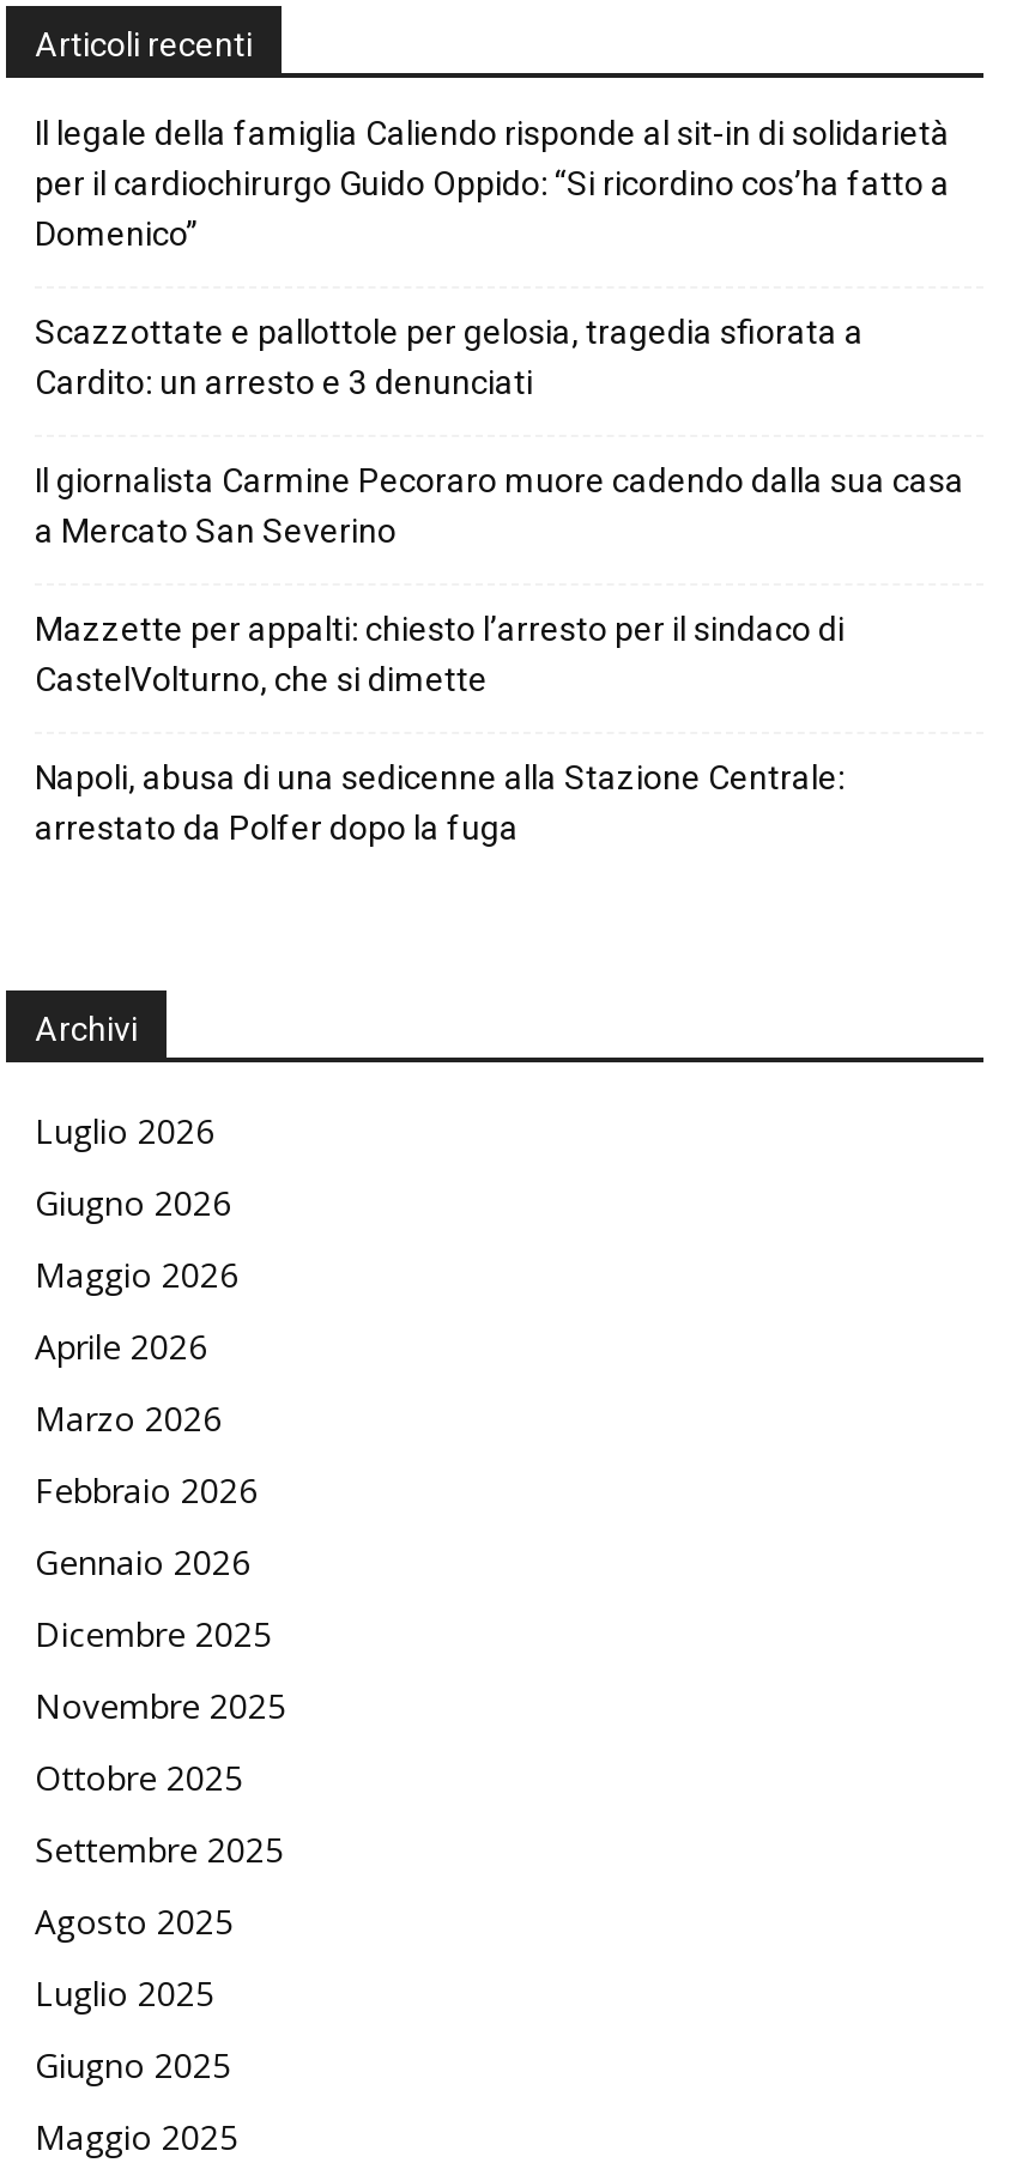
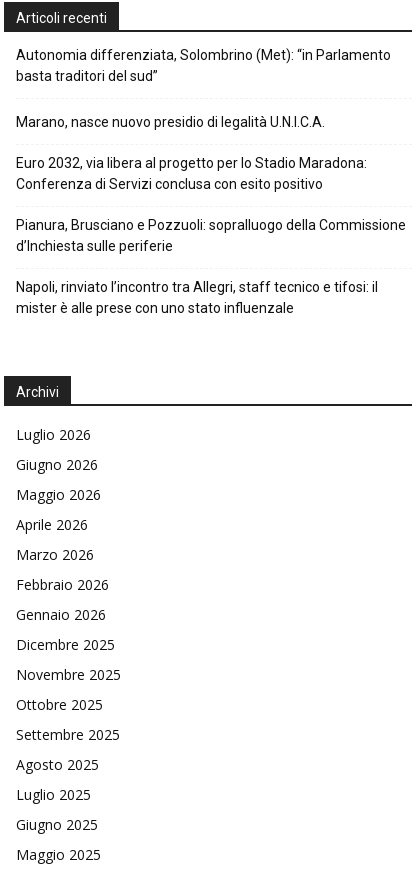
[35,114,950,253] Il legale della famiglia Caliendo risponde al sit-in di solidarietà | per il cardiochirurgo Guido Oppido: “Si ricordino cos’ha fatto a | Domenico” -> [16,46,391,83] Autonomia differenziata, Solombrino (Met): “in Parlamento | basta traditori del sud”
[35,313,864,401] Scazzottate e pallottole per gelosia, tragedia sfiorata a | Cardito: un arresto e 3 denunciati -> [16,113,325,129] Marano, nasce nuovo presidio di legalità U.N.I.C.A.
[35,461,964,550] Il giornalista Carmine Pecoraro muore cadendo dalla sua casa | a Mercato San Severino -> [16,154,367,191] Euro 2032, via libera al progetto per lo Stadio Maradona: | Conferenza di Servizi conclusa con esito positivo
[35,610,845,698] Mazzette per appalti: chiesto l’arresto per il sindaco di | CastelVolturno, che si dimette -> [16,216,406,253] Pianura, Brusciano e Pozzuoli: sopralluogo della Commissione | d’Inchiesta sulle periferie
[35,758,845,847] Napoli, abusa di una sedicenne alla Stazione Centrale: | arrestato da Polfer dopo la fuga -> [16,278,378,315] Napoli, rinviato l’incontro tra Allegri, staff tecnico e tifosi: il | mister è alle prese con uno stato influenzale

